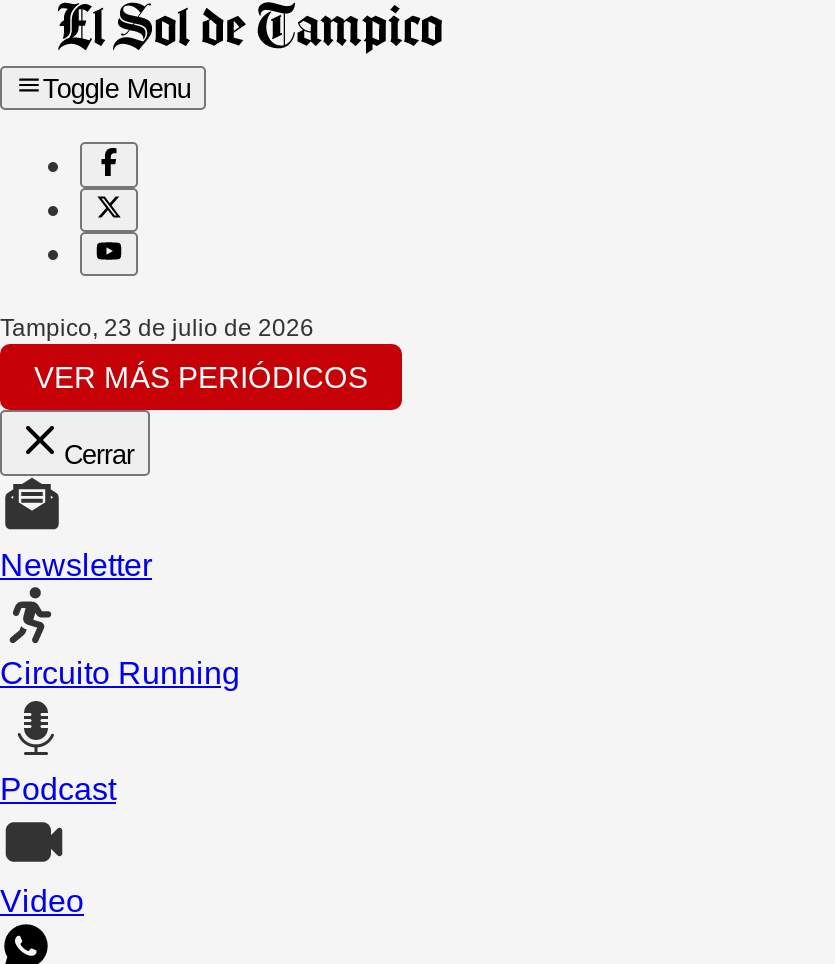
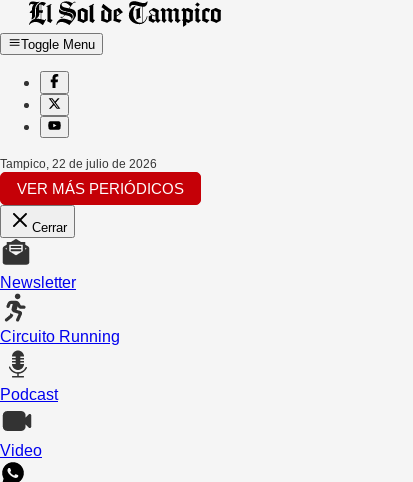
[0,315,314,343] Tampico, 23 de julio de 2026 -> [0,157,157,171] Tampico, 22 de julio de 2026

